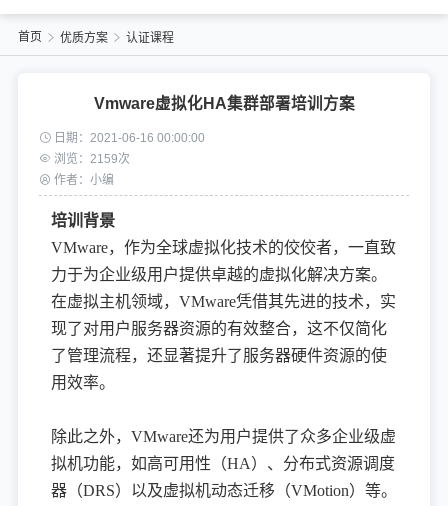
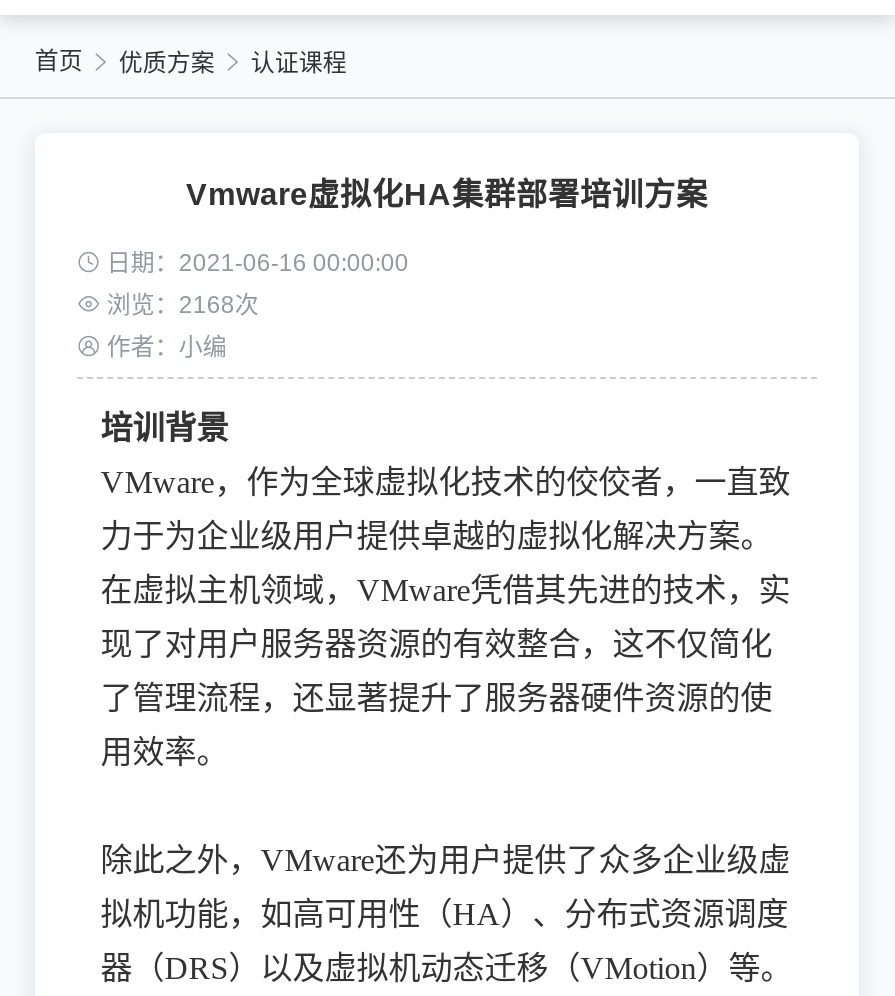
[51,152,130,166] 浏览：2159次 -> [101,291,259,319] 浏览：2168次

